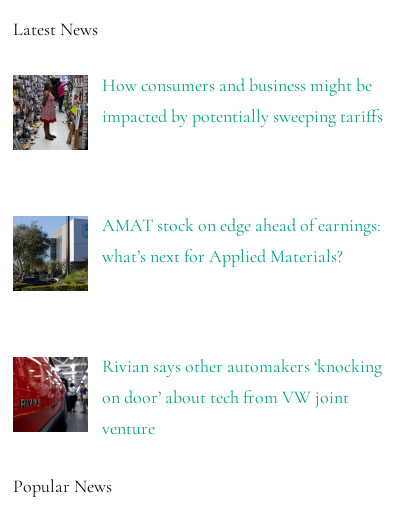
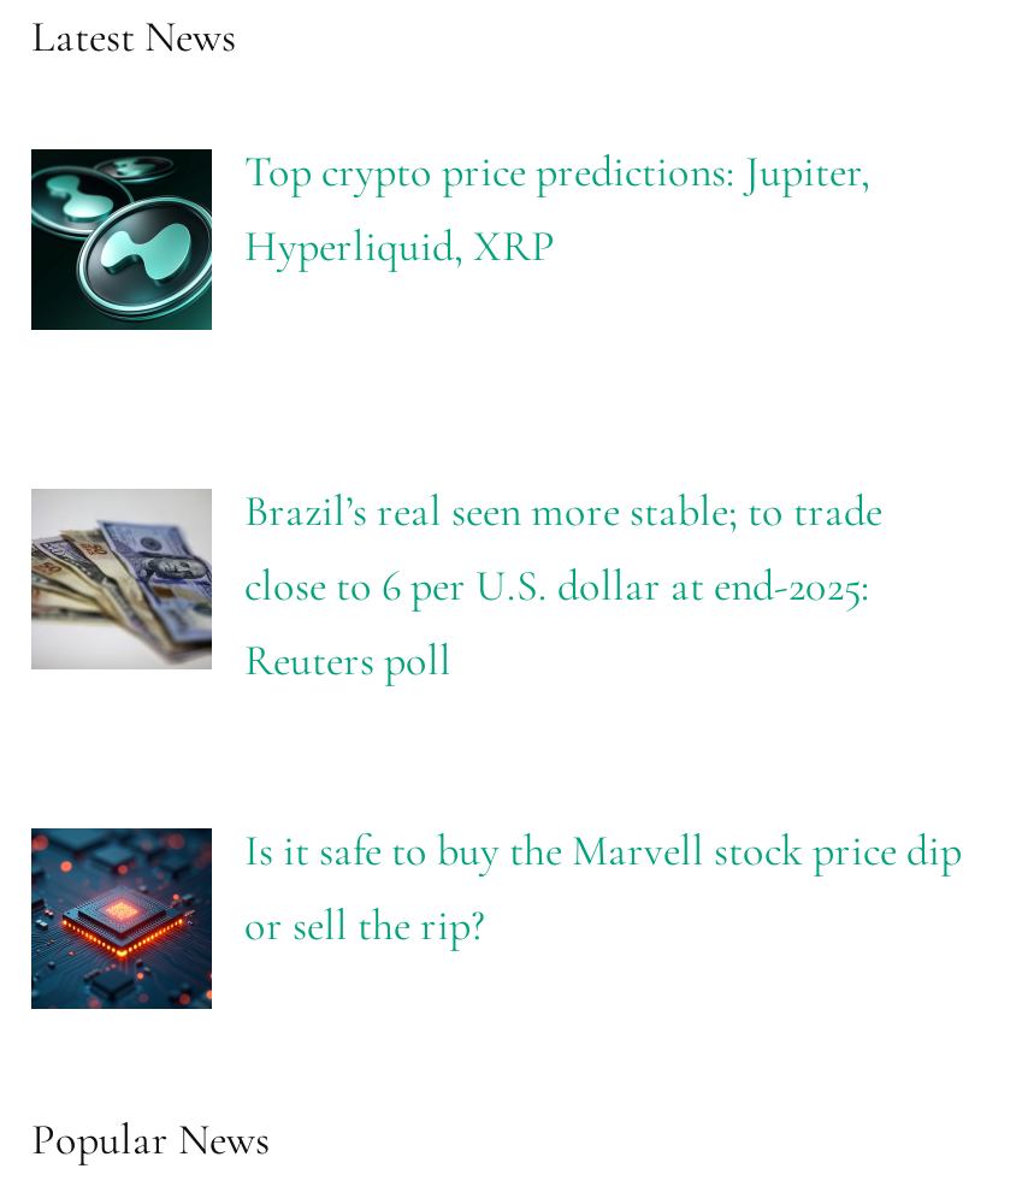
[12,73,382,151] [image] | How consumers and business might be | impacted by potentially sweeping tariffs -> [29,146,870,332] [image] | Top crypto price predictions: Jupiter, | Hyperliquid, XRP
[12,214,380,292] [image] | AMAT stock on edge ahead of earnings: | what’s next for Applied Materials? -> [31,485,882,687] [image] | Brazil’s real seen more stable; to trade | close to 6 per U.S. dollar at end-2025: | Reuters poll
[12,355,381,439] [image] | Rivian says other automakers ‘knocking | on door’ about tech from VW joint | venture -> [29,824,962,1009] [image] | Is it safe to buy the Marvell stock price dip | or sell the rip?

